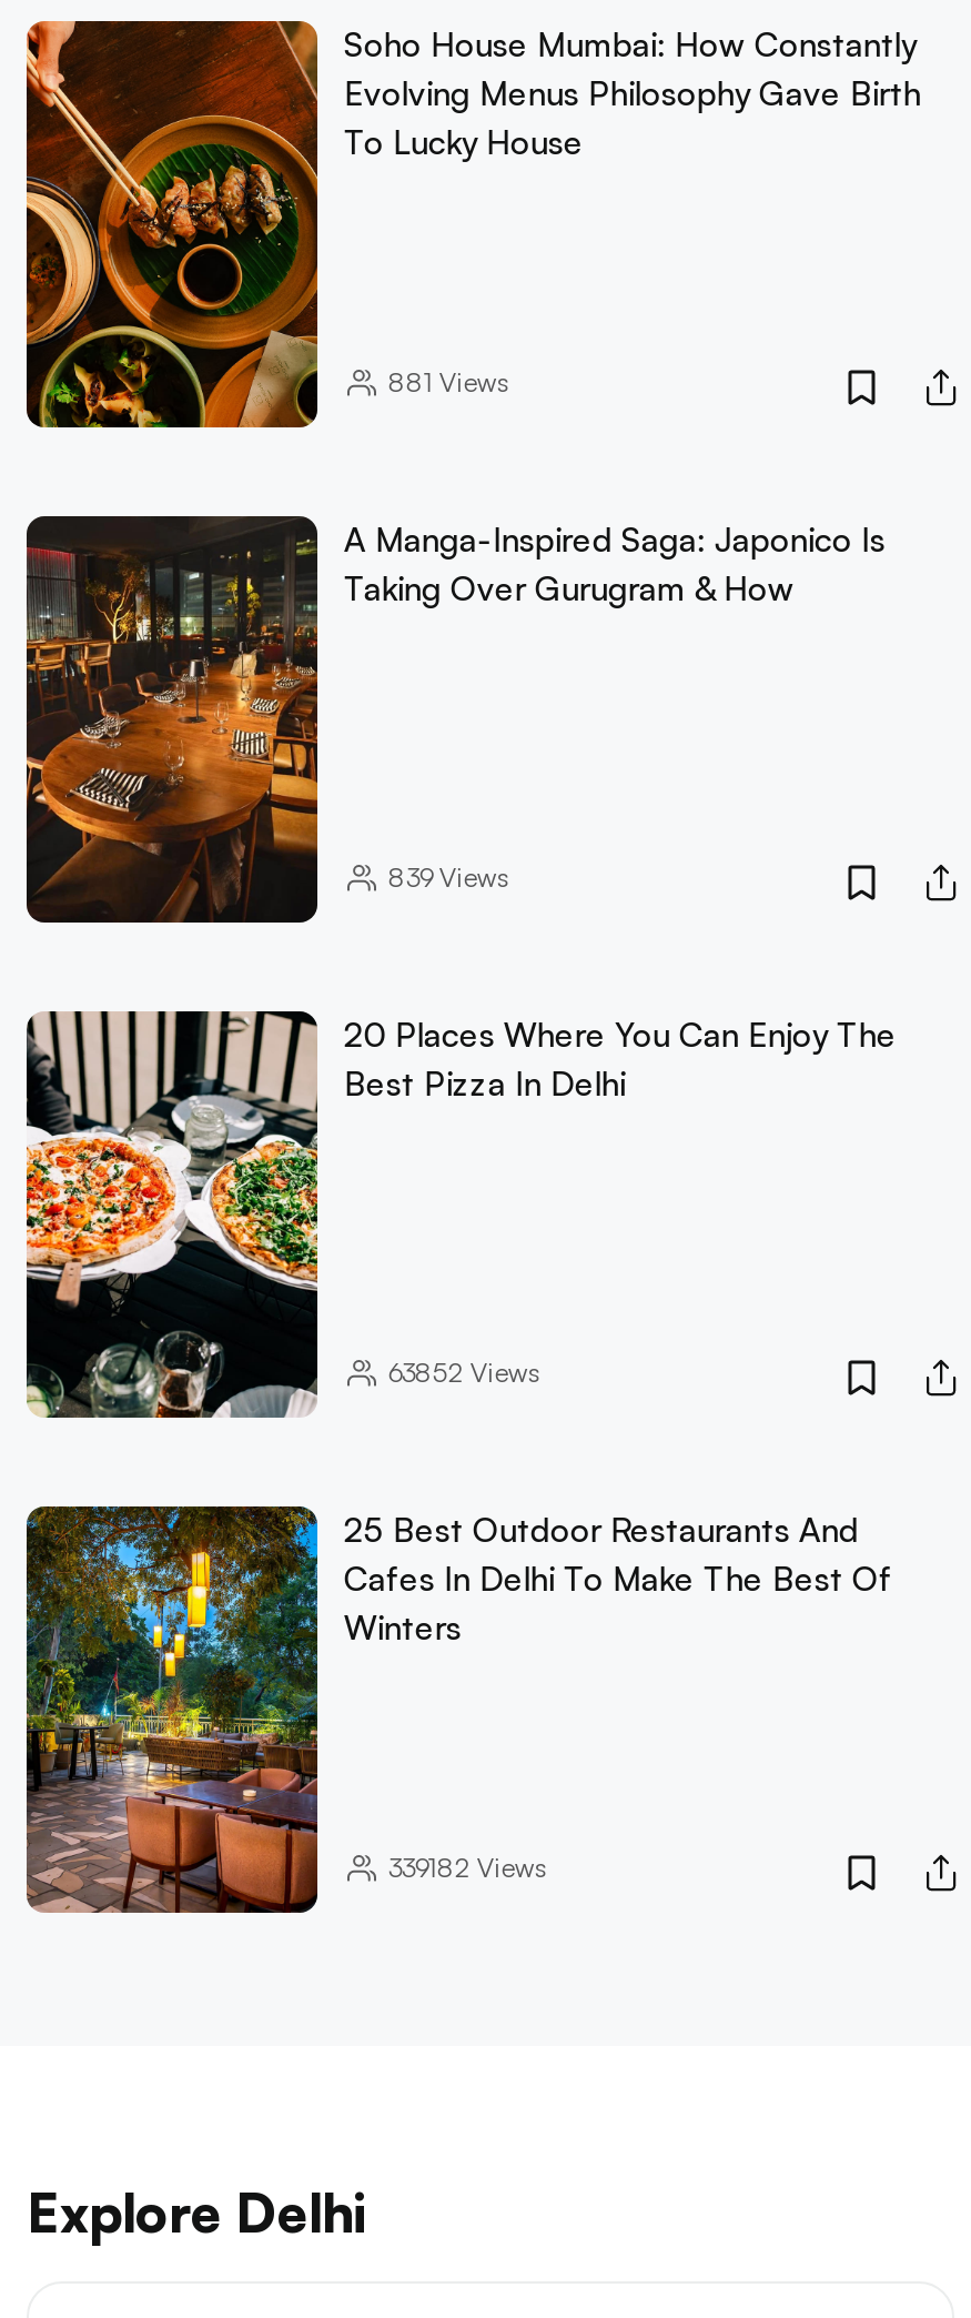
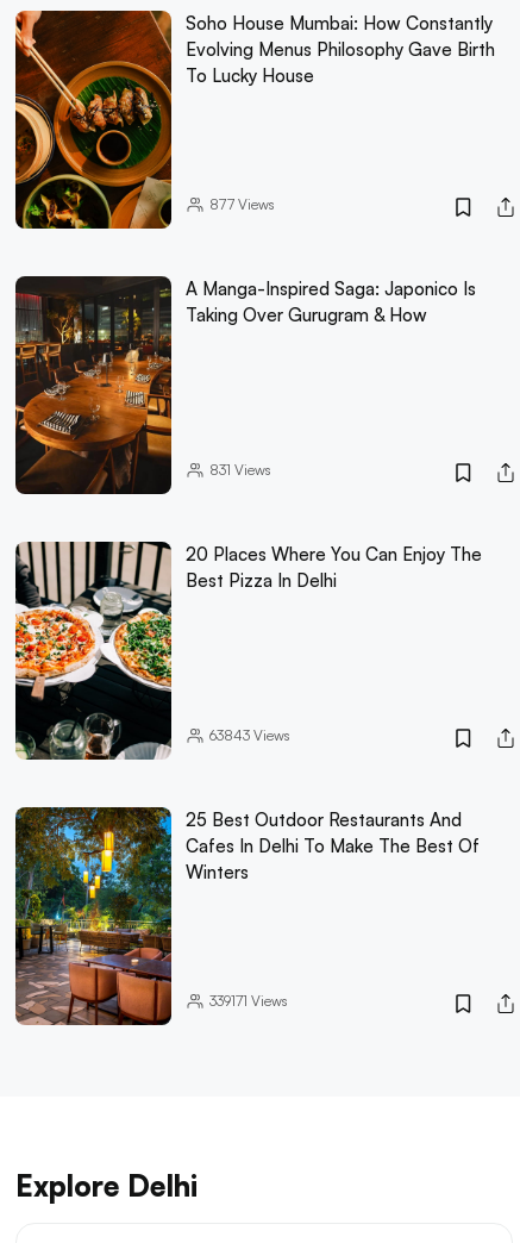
[388,365,508,399] 881 Views -> [209,195,275,213] 877 Views
[388,860,508,893] 839Views -> [209,461,271,479] 831Views
[388,1355,539,1388] 63852 Views -> [209,726,290,744] 63843 Views
[388,1850,546,1883] 339182 Views -> [209,991,288,1009] 339171 Views

